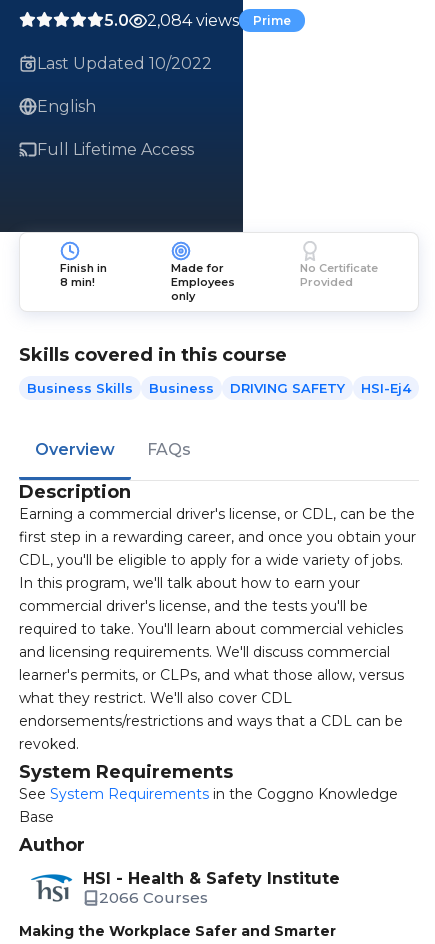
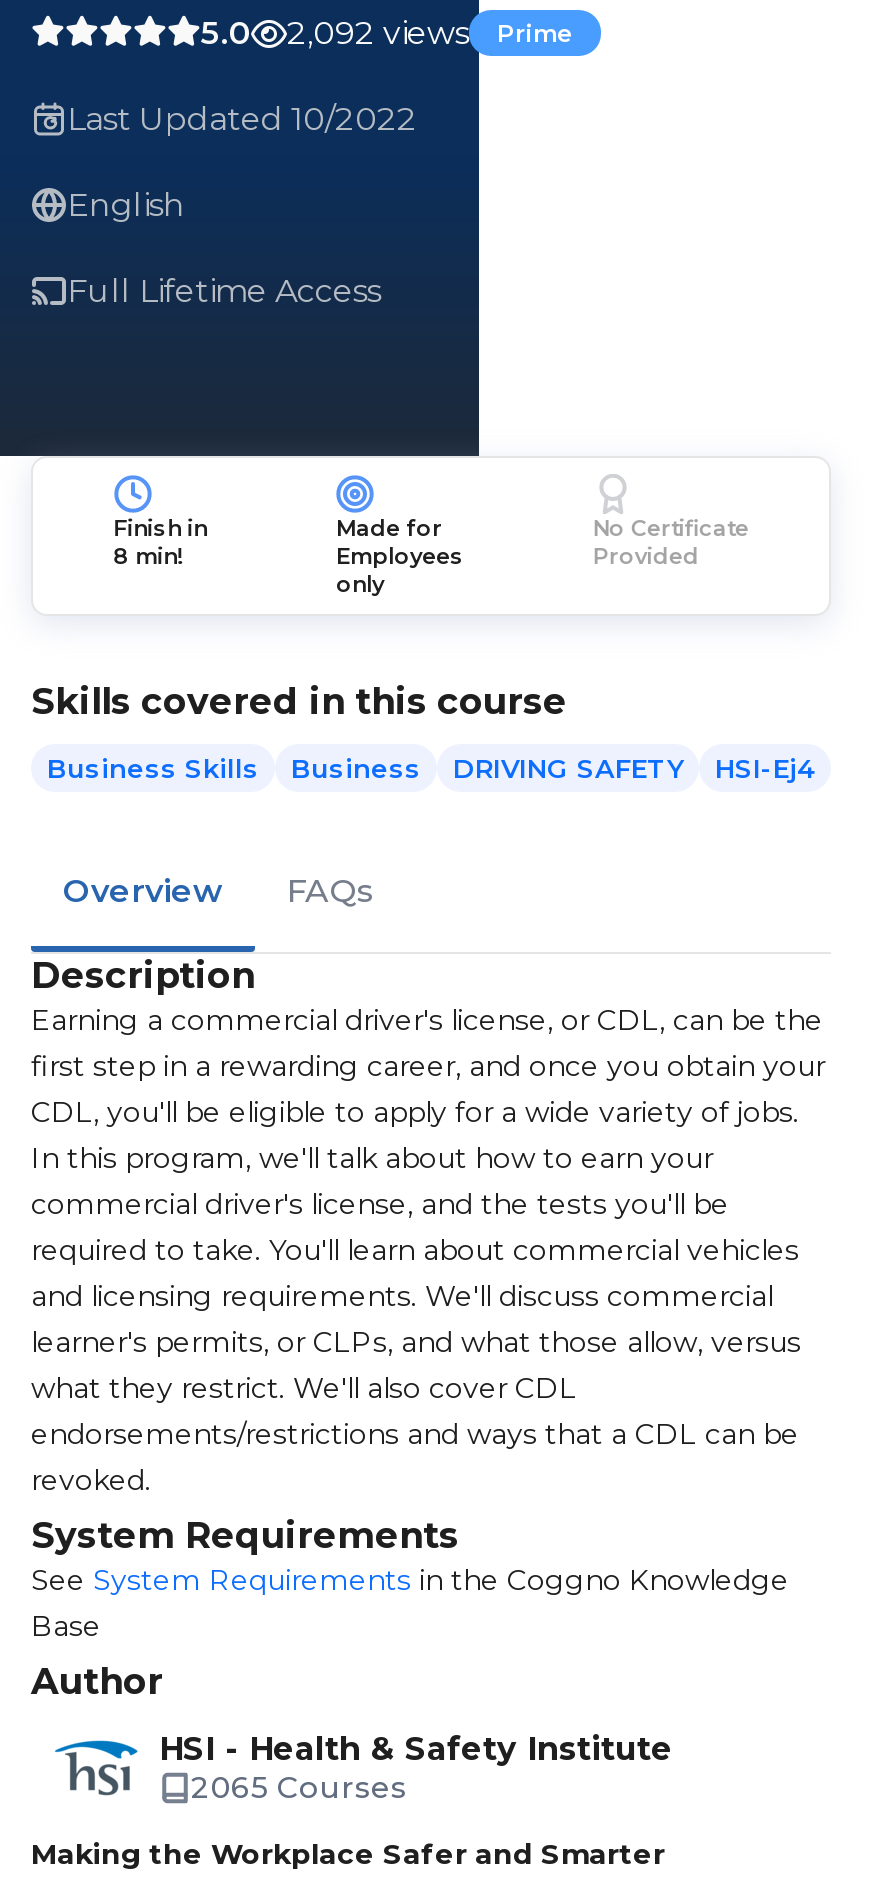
[104,11,291,30] 5.0 2,084 views Prime -> [201,14,573,52] 5.0 2,092 views Prime
[99,888,208,907] 2066 Courses -> [191,1768,407,1806] 2065 Courses

